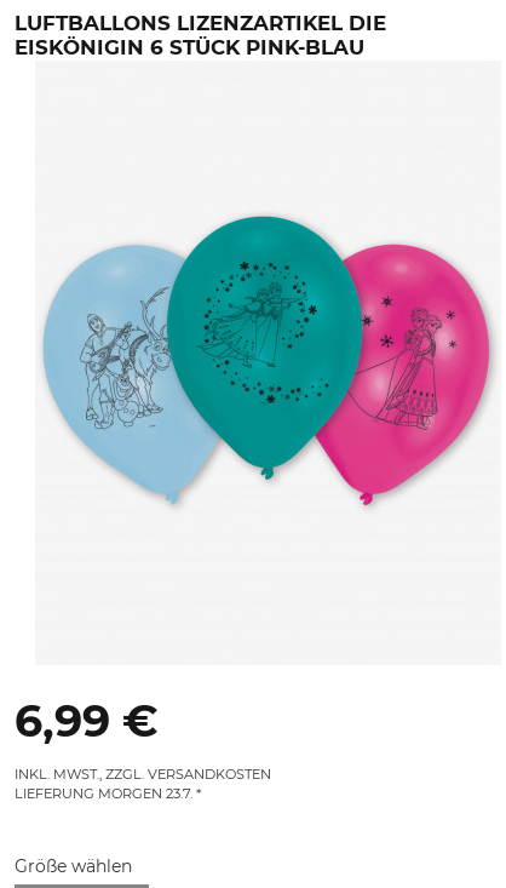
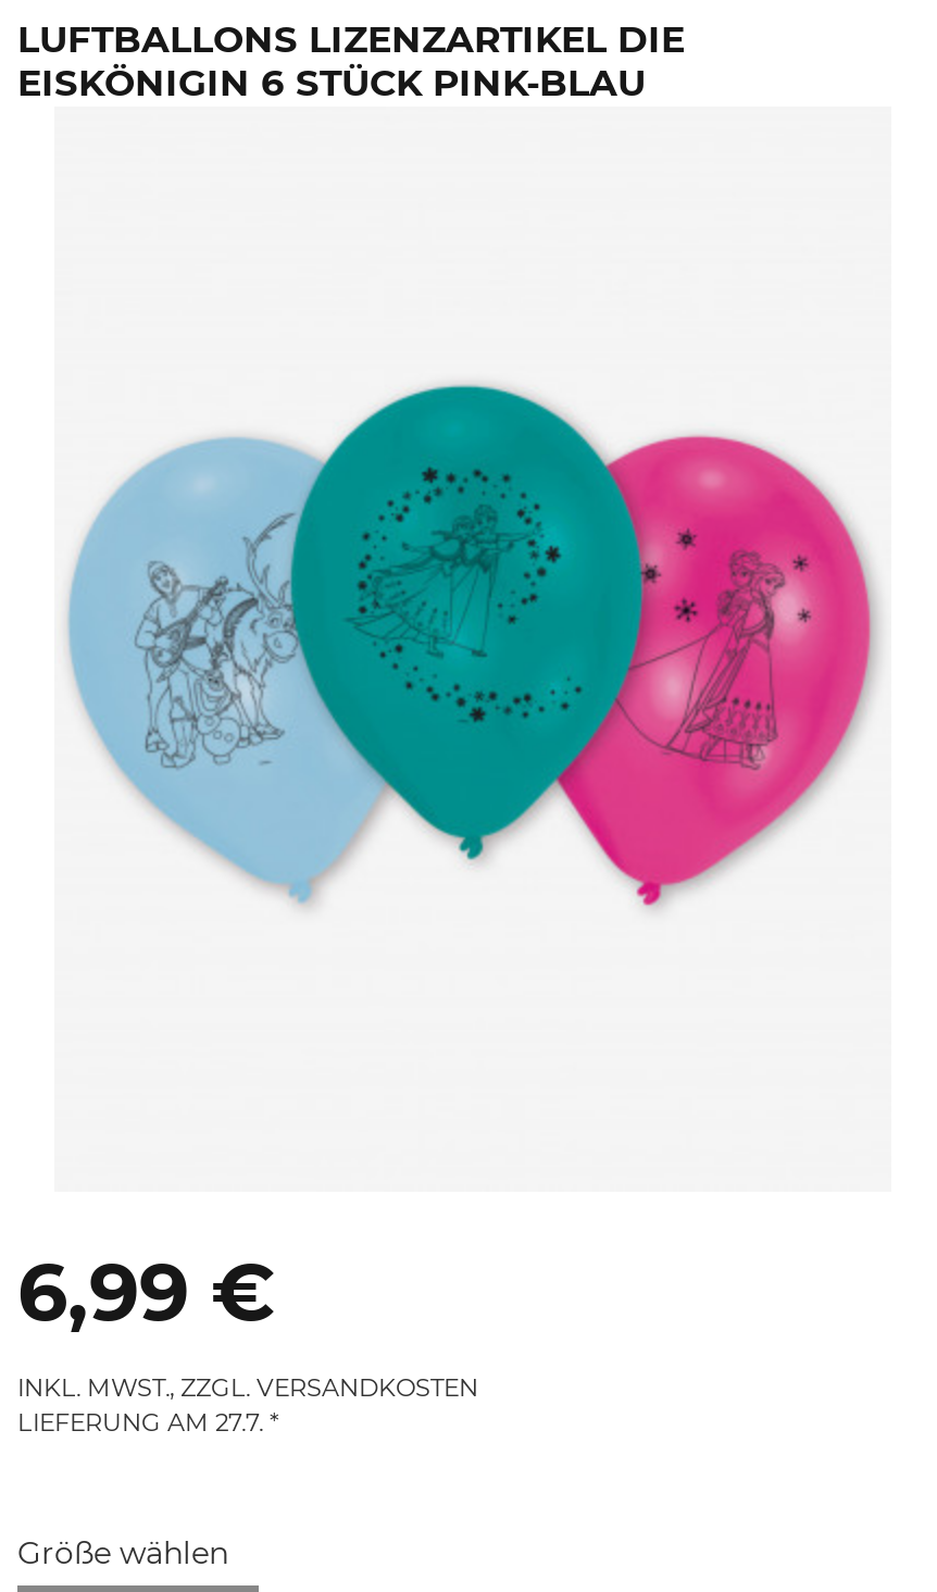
[15,785,192,802] LIEFERUNG MORGEN 23.7. -> [17,1407,263,1438] LIEFERUNG AM 27.7.

